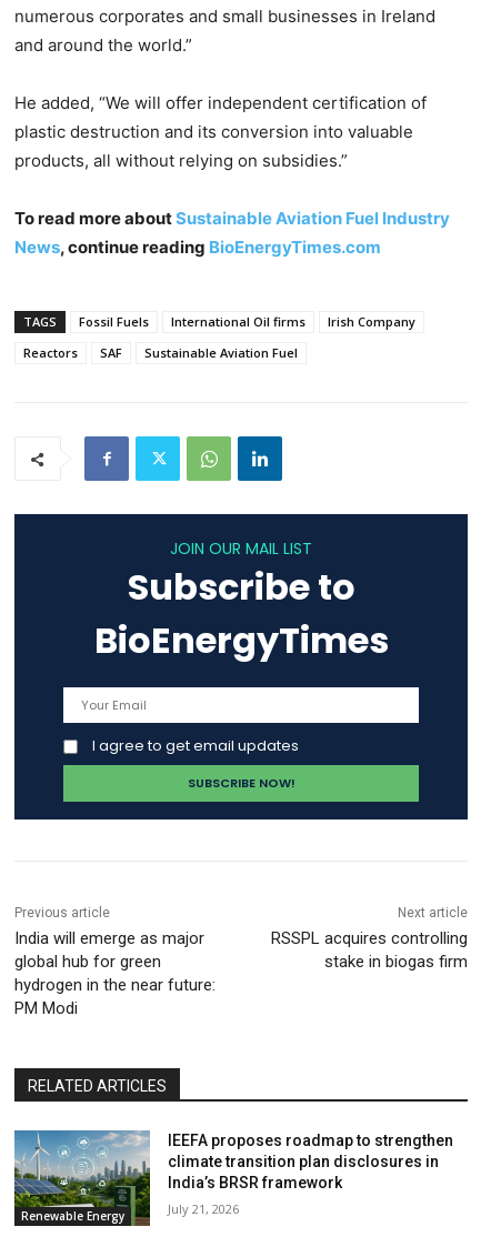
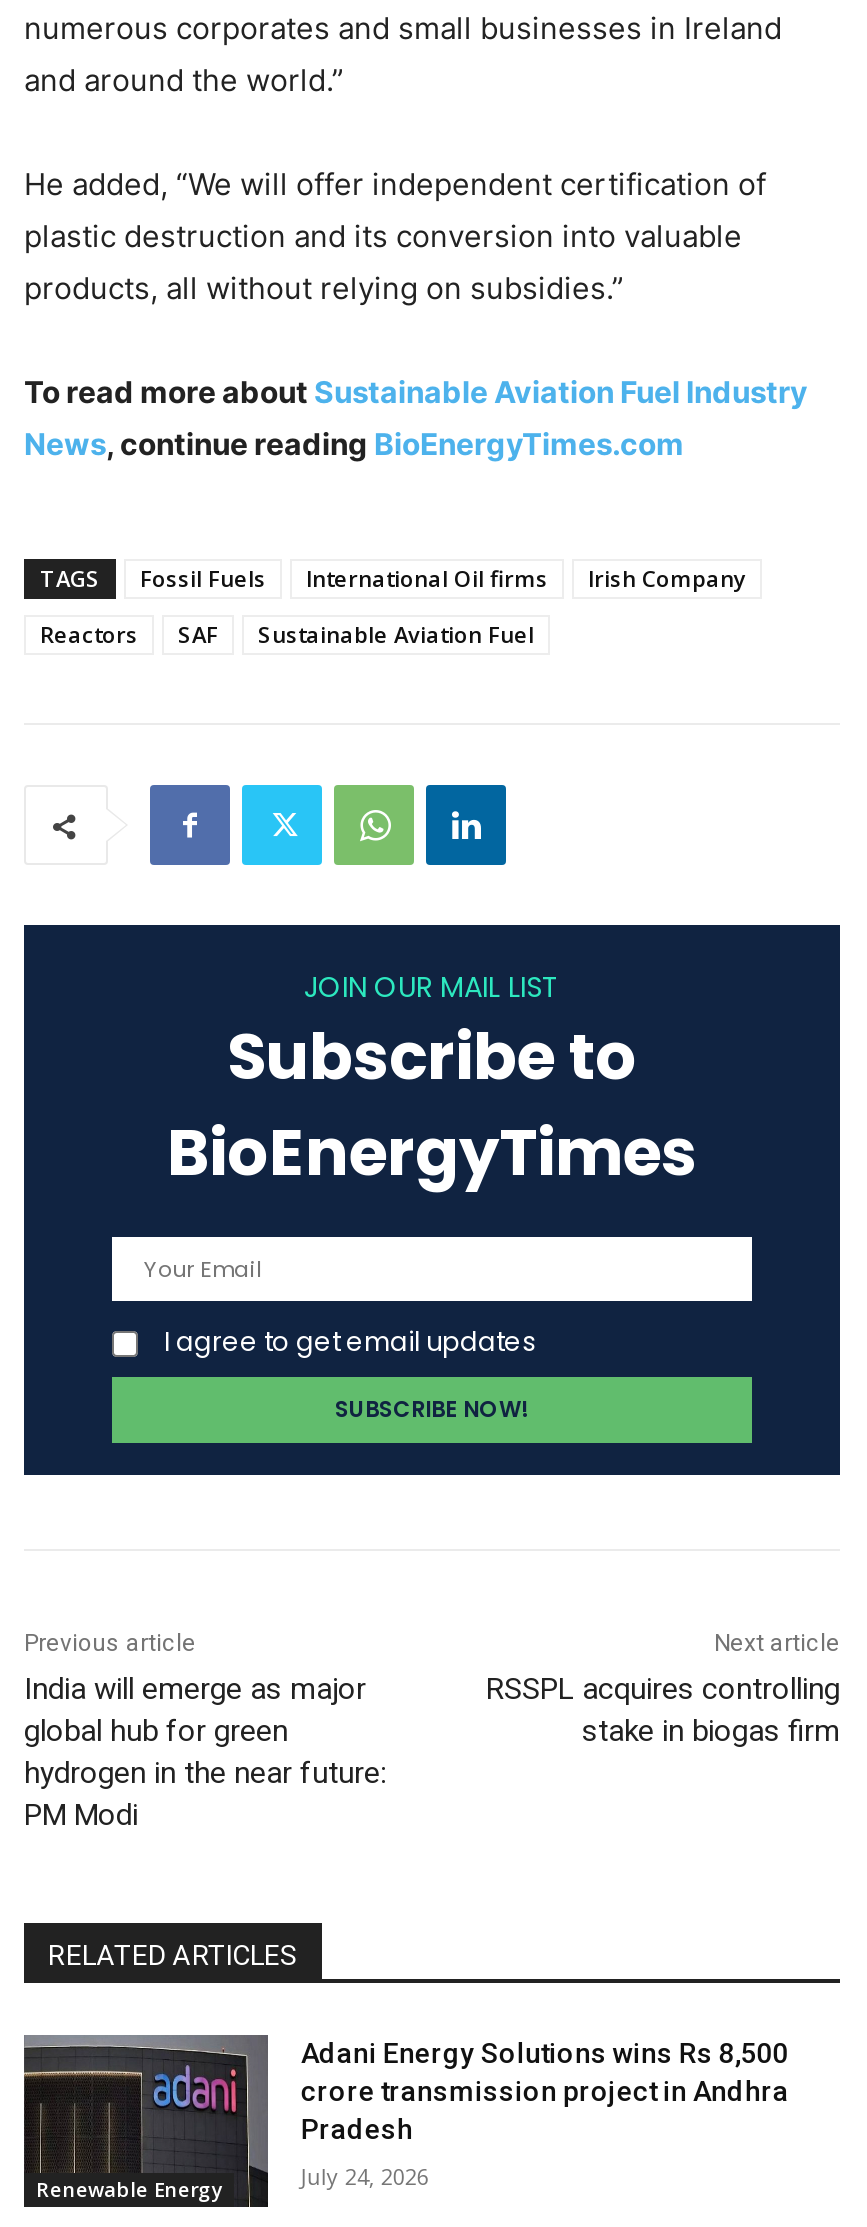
[13,1130,454,1226] [image] | IEEFA proposes roadmap to strengthen | climate transition plan disclosures in | India’s BRSR framework -> [22,2035,789,2207] [image] | Adani Energy Solutions wins Rs 8,500 | crore transmission project in Andhra | Pradesh
[168,1200,239,1217] July 21, 2026 -> [301,2161,429,2191] July 24, 2026

